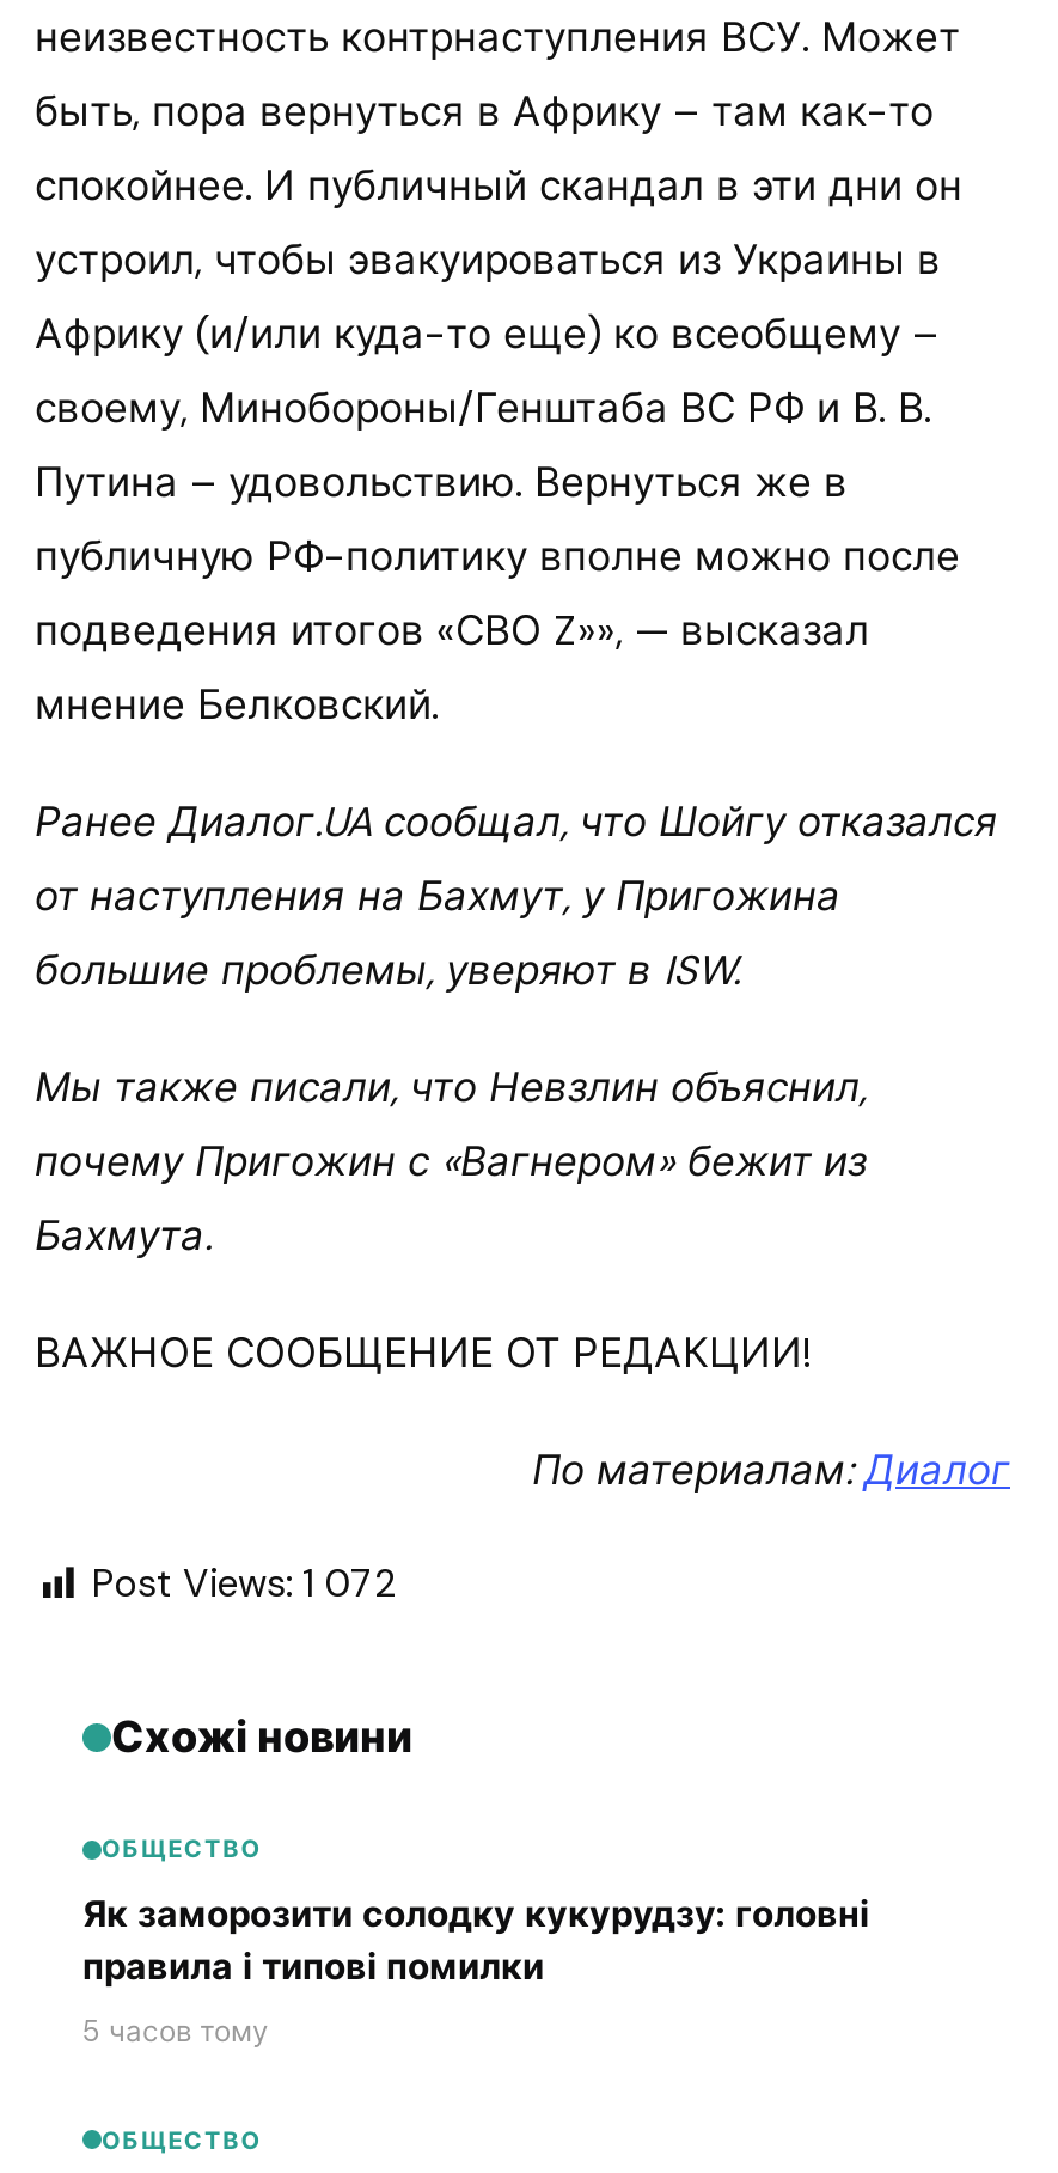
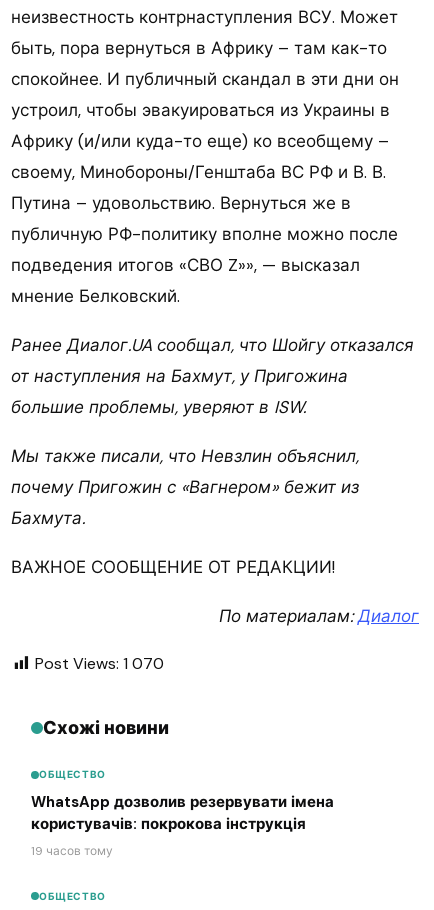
[92,1558,396,1609] Post Views: 1 072 -> [35,653,164,674] Post Views: 1 070
[82,1892,869,2052] Як заморозити солодку кукурудзу: головні | правила і типові помилки | 5 часов тому -> [31,792,334,859] WhatsApp дозволив резервувати імена | користувачів: покрокова інструкція | 19 часов тому

